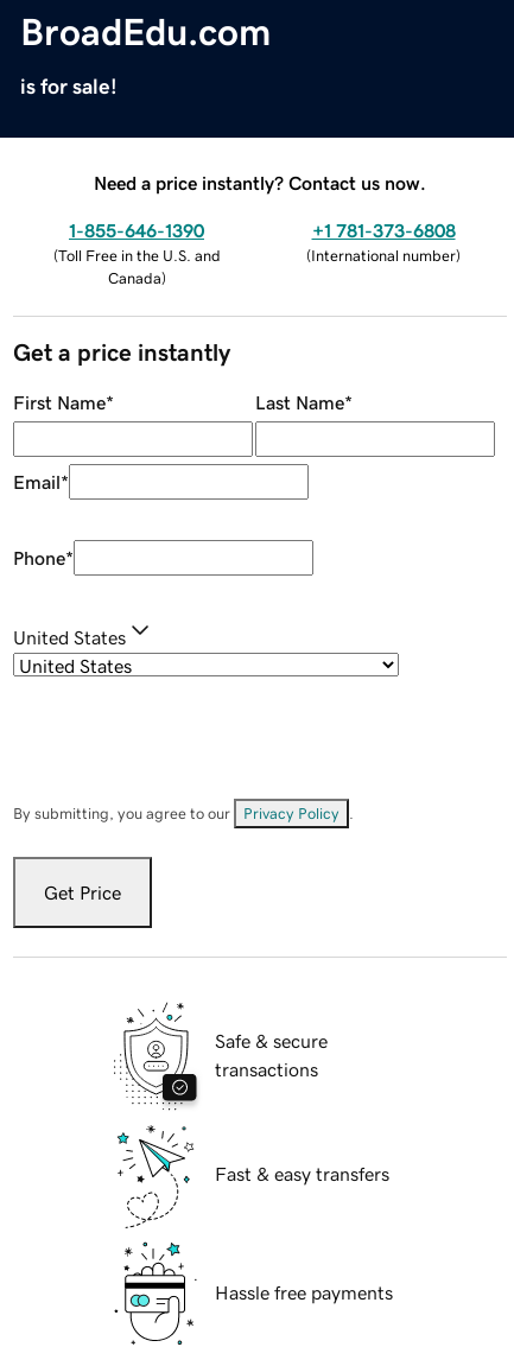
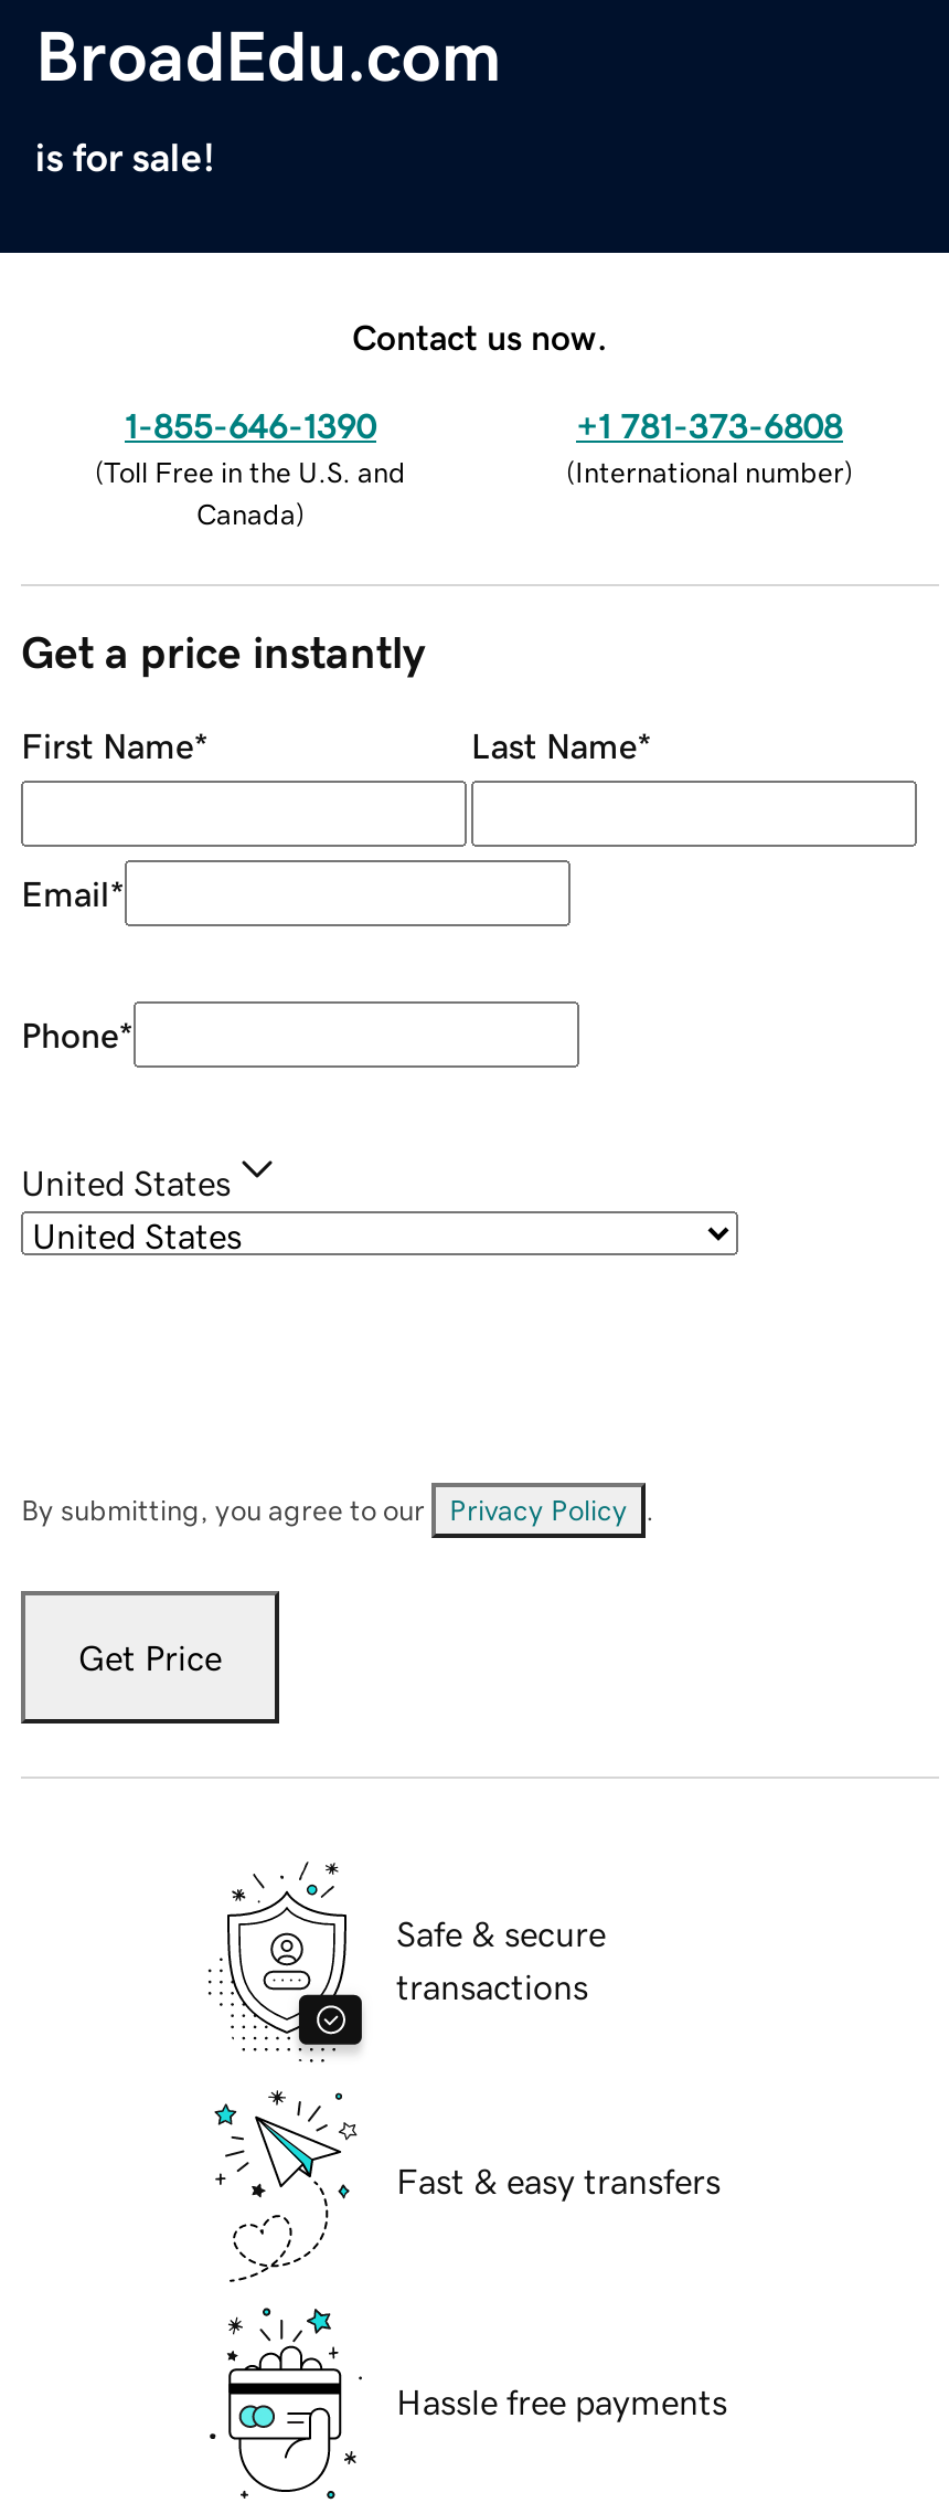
[94,173,426,192] Need a price instantly? Contact us now. -> [352,318,608,354] Contact us now.

